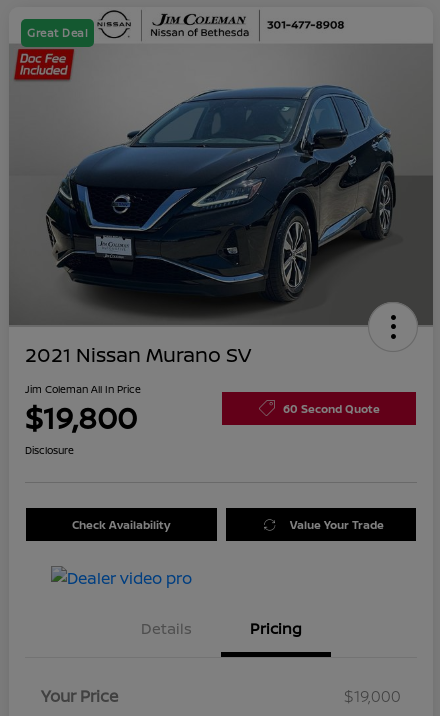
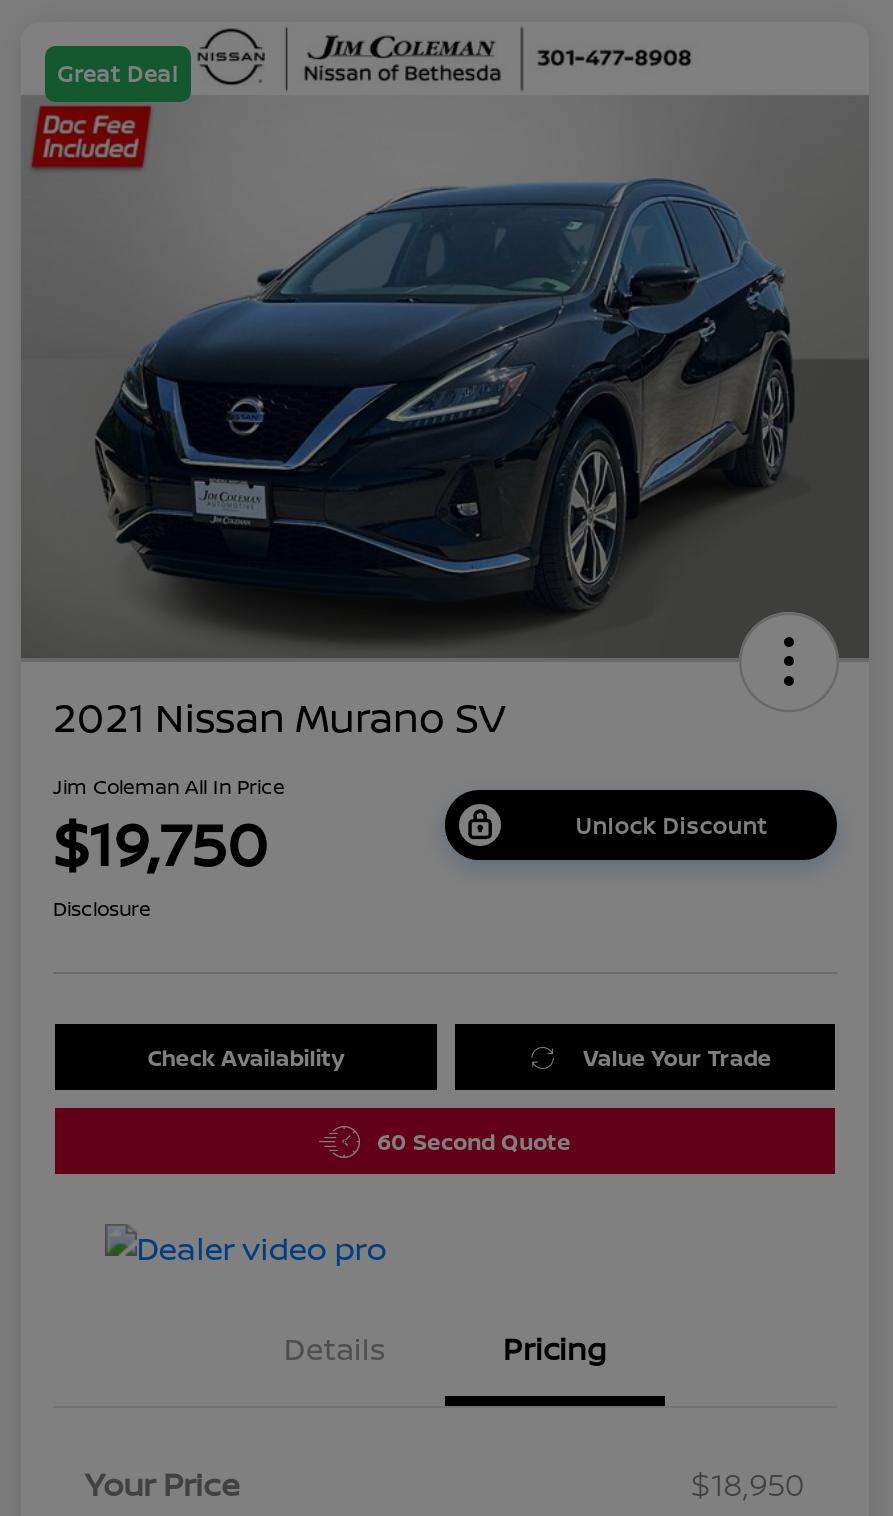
[25,397,379,438] $19,800 | 60 Second Quote -> [53,802,767,884] $19,750 | Unlock Discount
none -> [377,1126,571,1156] 60 Second Quote
[344,685,401,707] $19,000 -> [691,1462,805,1506] $18,950

